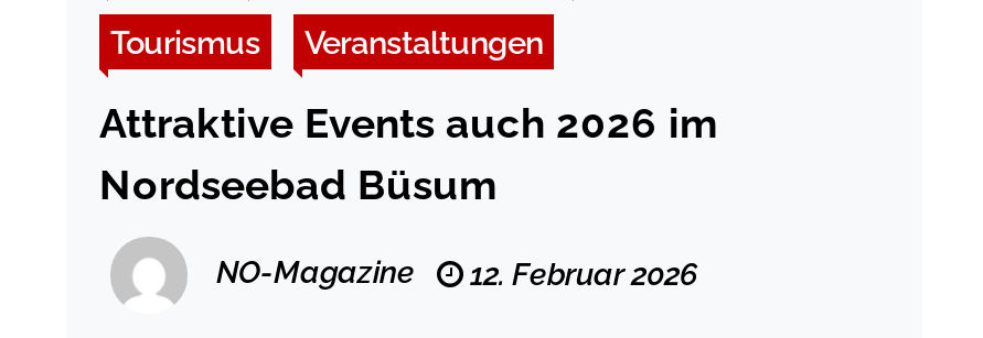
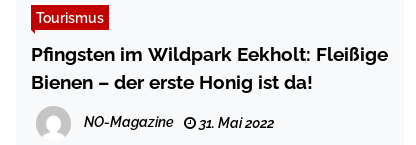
[99,22,719,207] Veranstaltungen | Attraktive Events auch 2026 im | Nordseebad Büsum -> [31,43,388,93] Pfingsten im Wildpark Eekholt: Fleißige | Bienen – der erste Honig ist da!
[216,254,697,291] NO-Magazine 12. Februar 2026 -> [84,114,274,131] NO-Magazine 31. Mai 2022

